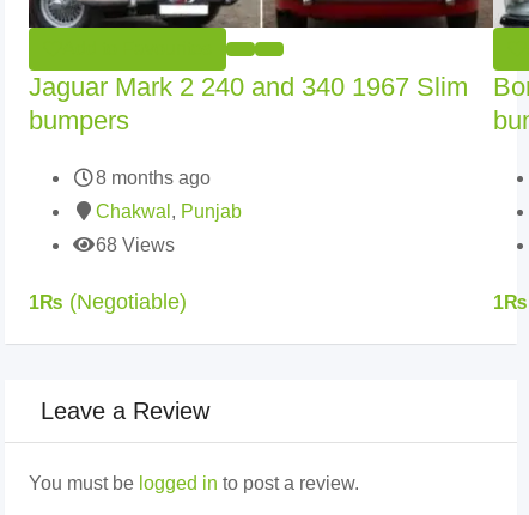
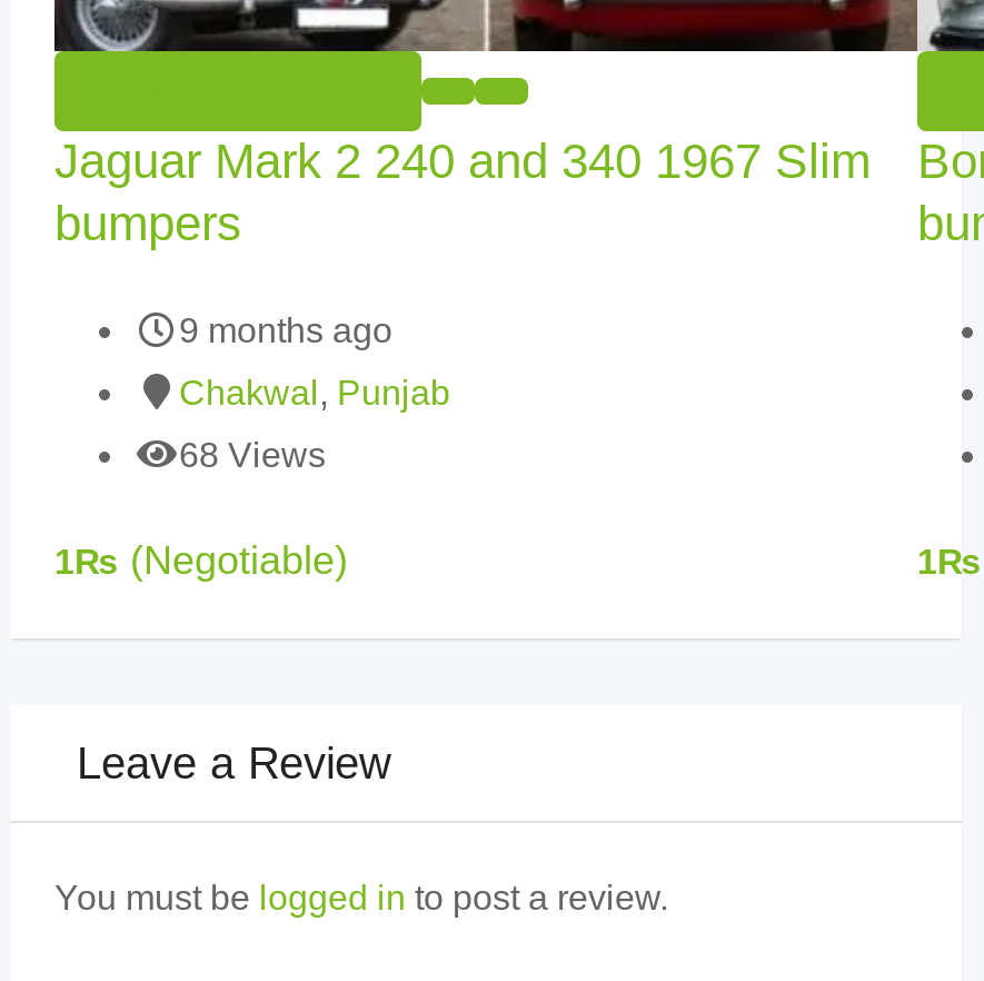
[96,167,211,188] 8 months ago -> [179,311,392,349] 9 months ago

